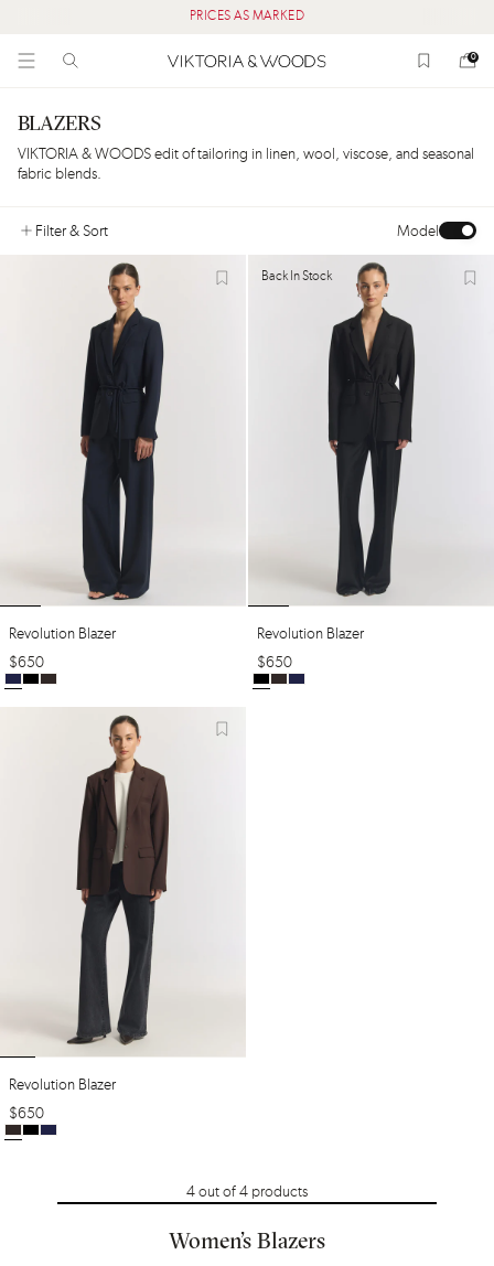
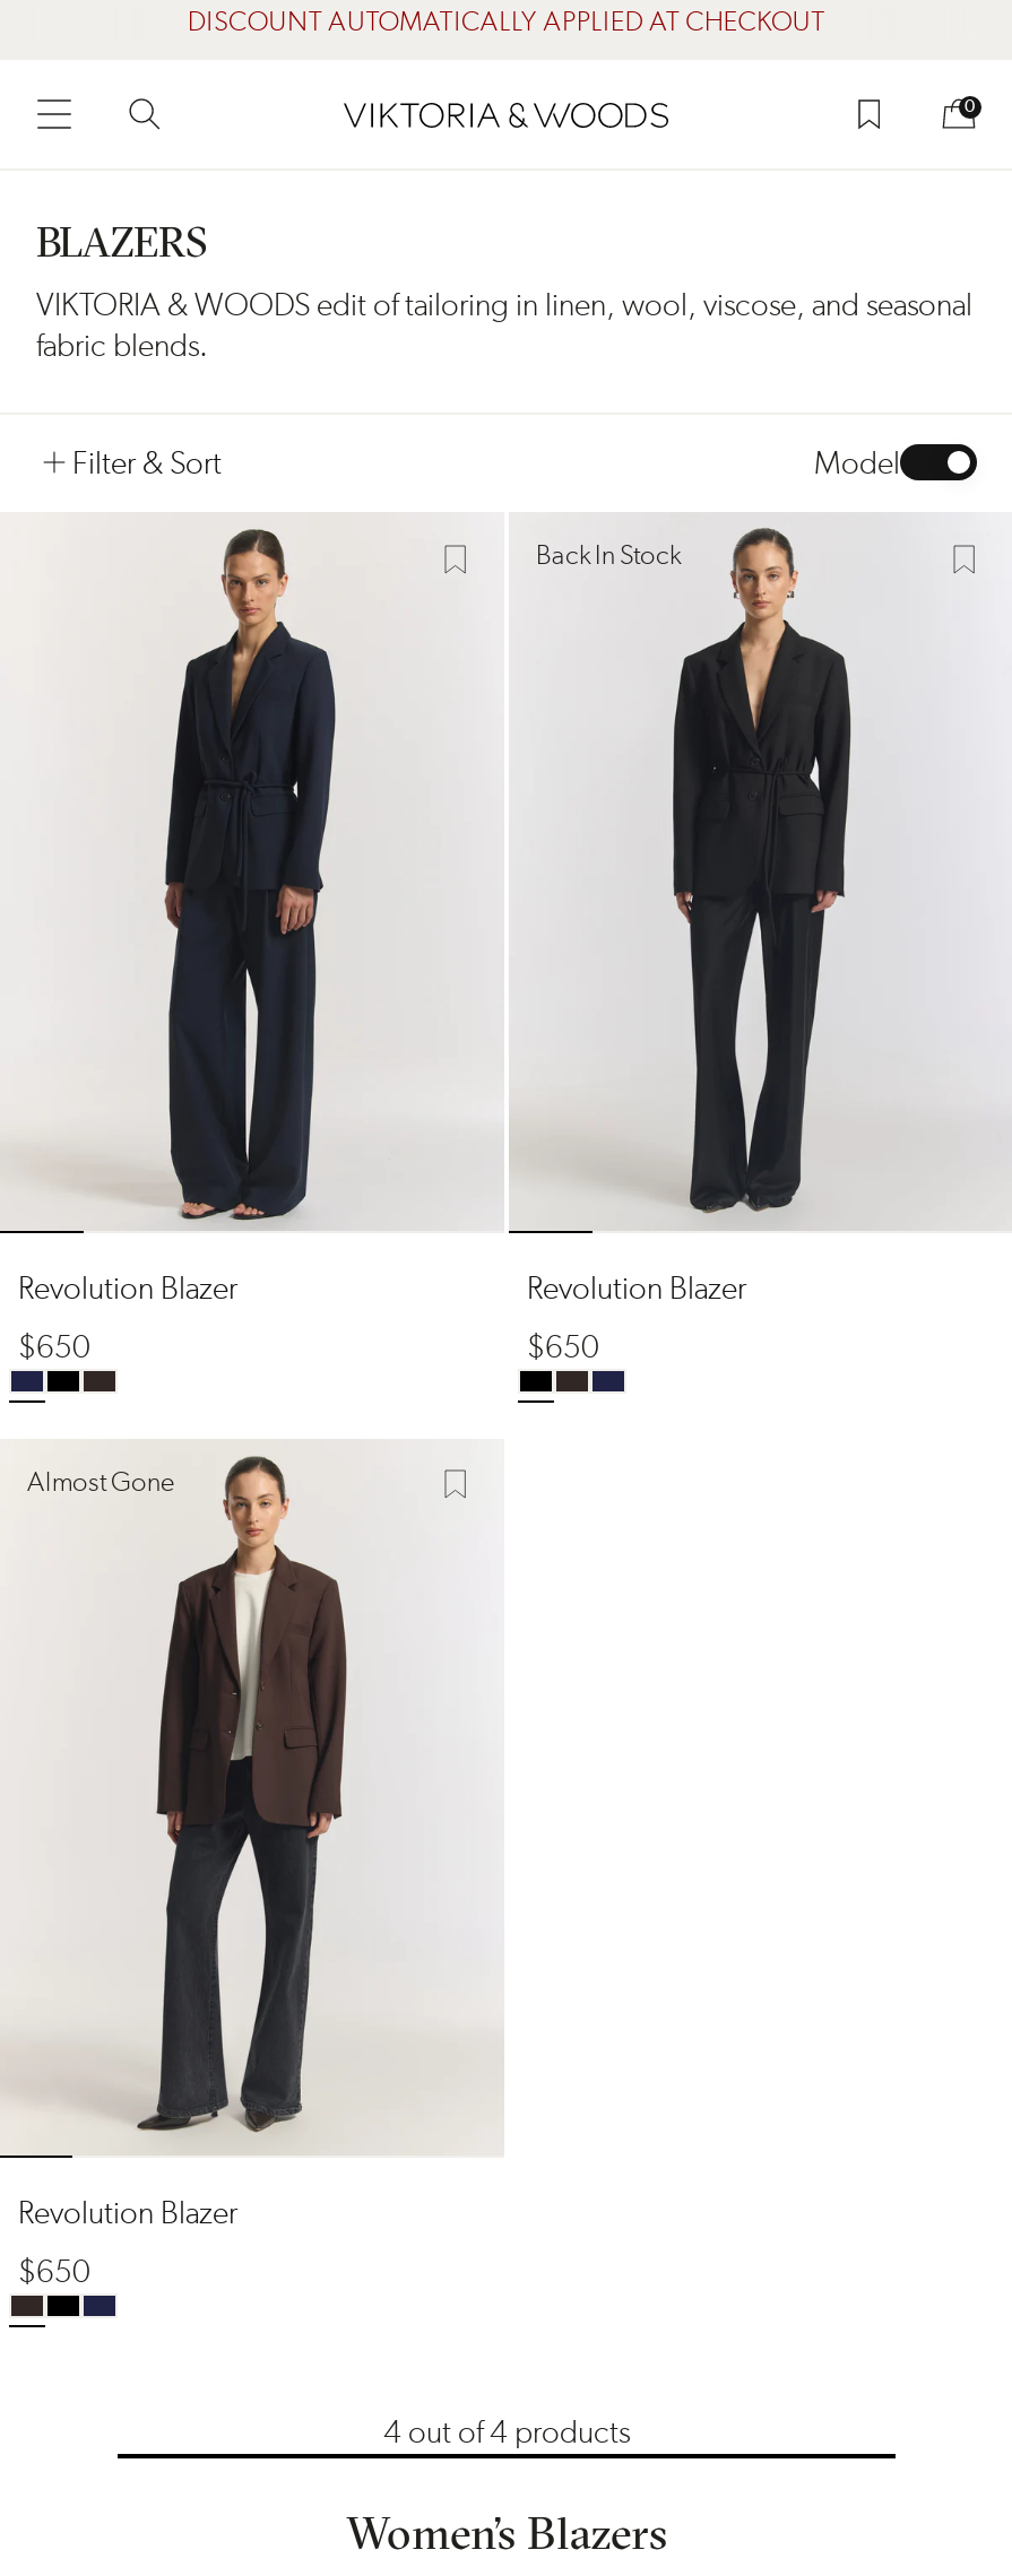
[190,10,304,23] PRICES AS MARKED -> [187,10,826,37] DISCOUNT AUTOMATICALLY APPLIED AT CHECKOUT
none -> [27,1469,174,1497] Almost Gone

